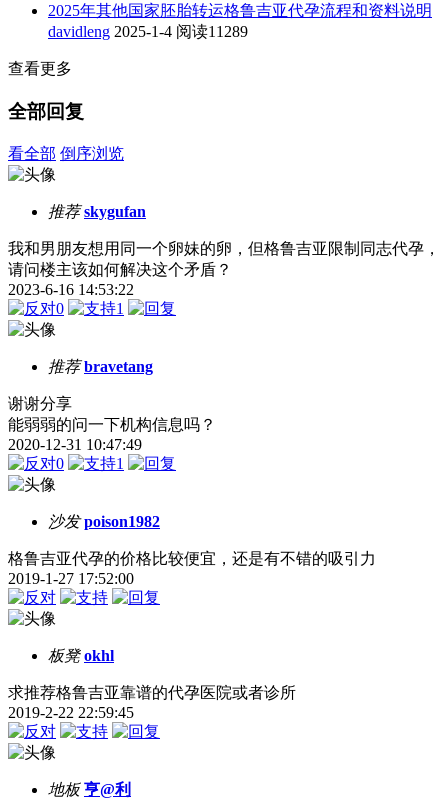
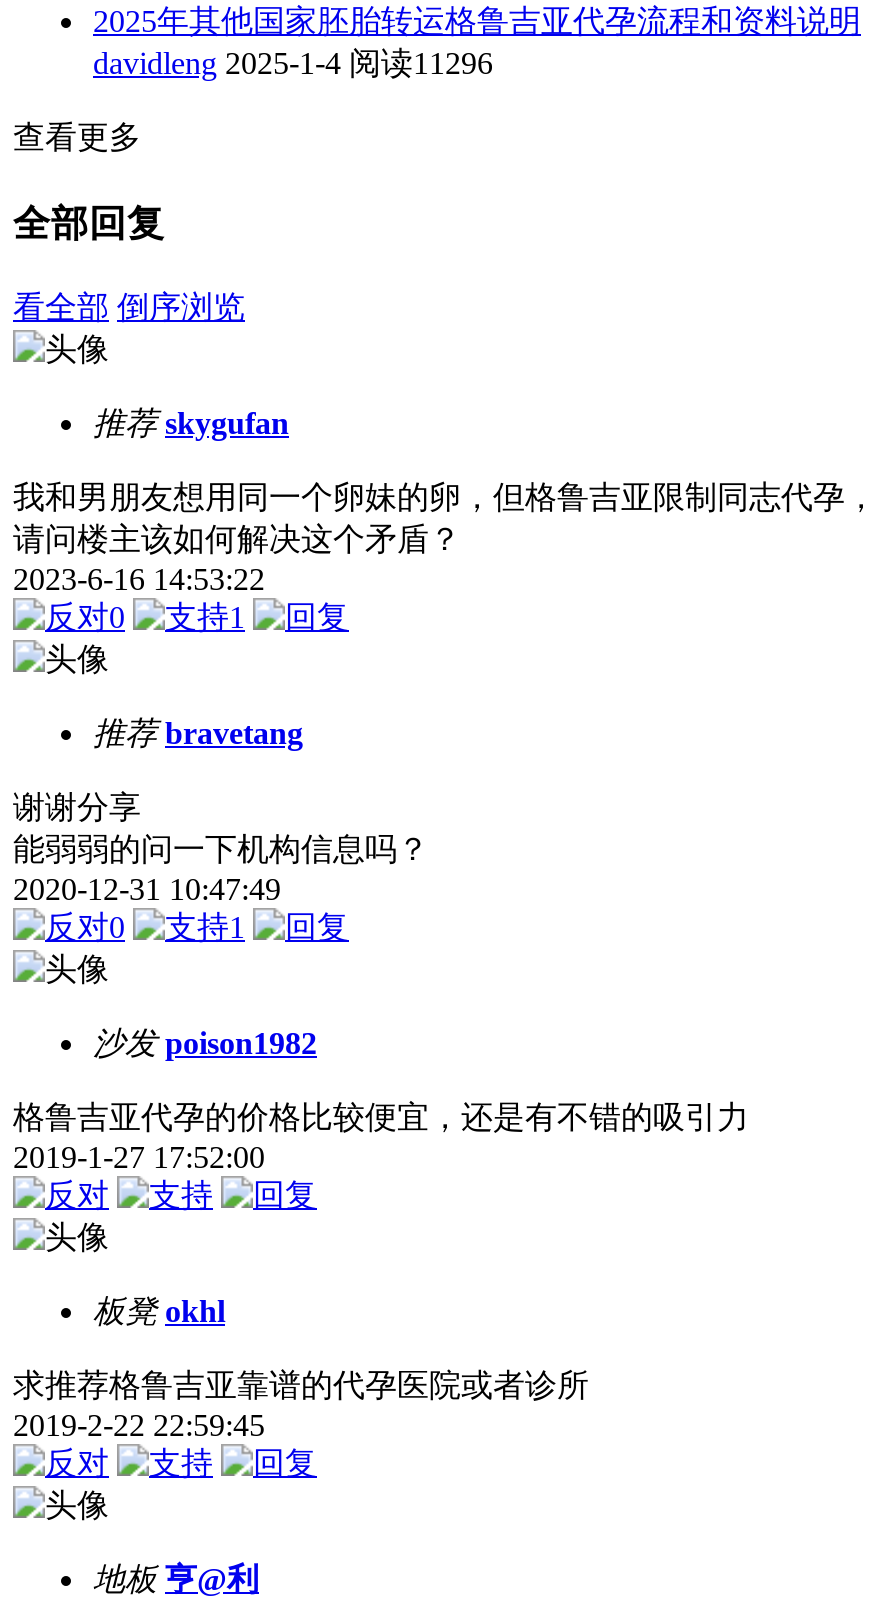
[48,23,248,40] davidleng 2025-1-4 阅读11289 -> [93,46,493,80] davidleng 2025-1-4 阅读11296

